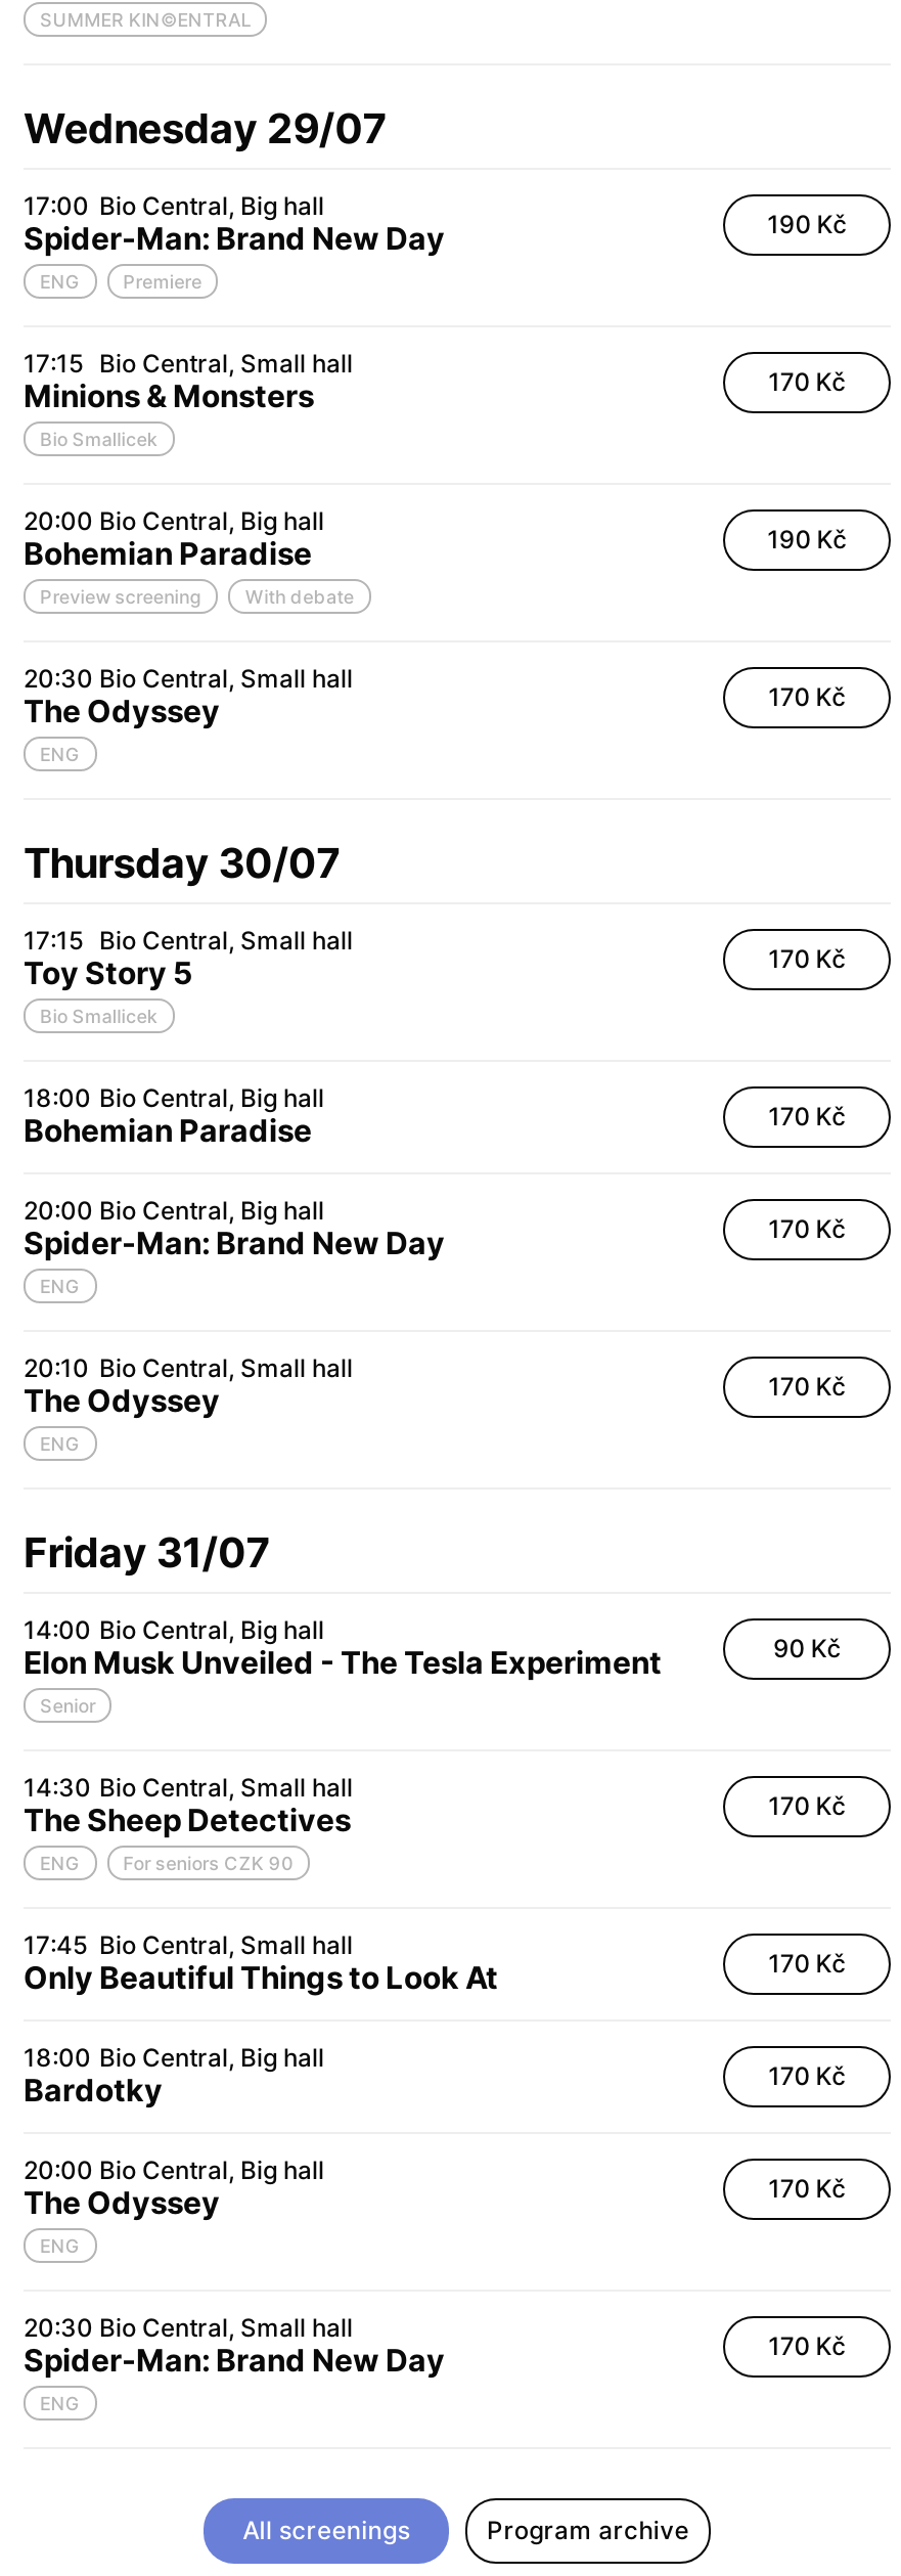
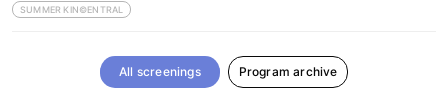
[24,104,445,293] Wednesday 29/07 | 17:00 Bio Central Big hall | Spider-Man: Brand New Day | ENG | Premiere -> none
[767,209,847,239] 190 Kč -> none
[24,348,353,450] 17:15 Bio Central Small hall | Minions & Monsters | Bio Smallicek -> none
[768,366,846,397] 170 Kč -> none
[24,505,354,608] 20:00 Bio Central Big hall | Bohemian Paradise | Preview screening | With debate -> none
[767,524,847,554] 190 Kč -> none
[24,663,353,765] 20:30 Bio Central Small hall | The Odyssey | ENG -> none
[768,681,846,712] 170 Kč -> none
[24,839,353,1027] Thursday 30/07 | 17:15 Bio Central Small hall | Toy Story 5 | Bio Smallicek -> none
[768,943,846,974] 170 Kč -> none
[24,1082,846,1297] 18:00 Bio Central Big hall | Bohemian Paradise | 170 Kč | 20:00 Bio Central Big hall | Spider-Man: Brand New Day | ENG -> none
[768,1213,846,1244] 170 Kč -> none
[24,1352,353,1455] 20:10 Bio Central Small hall | The Odyssey | ENG -> none
[768,1371,846,1402] 170 Kč -> none
[24,1528,662,1717] Friday 31/07 | 14:00 Bio Central Big hall | Elon Musk Unveiled - The Tesla Experiment | Senior -> none
[773,1633,841,1663] 90 Kč -> none
[24,1772,353,1874] 14:30 Bio Central Small hall | The Sheep Detectives | ENG | For seniors CZK 90 -> none
[768,1790,846,1821] 170 Kč -> none
[24,1929,846,2257] 17:45 Bio Central Small hall | Only Beautiful Things to Look At | 170 Kč | 18:00 Bio Central Big hall | Bardotky | 170 Kč | 20:00 Bio Central Big hall | The Odyssey | ENG -> none
[768,2173,846,2204] 170 Kč -> none
[24,2312,445,2414] 20:30 Bio Central Small hall | Spider-Man: Brand New Day | ENG -> none
[768,2330,846,2361] 170 Kč -> none

